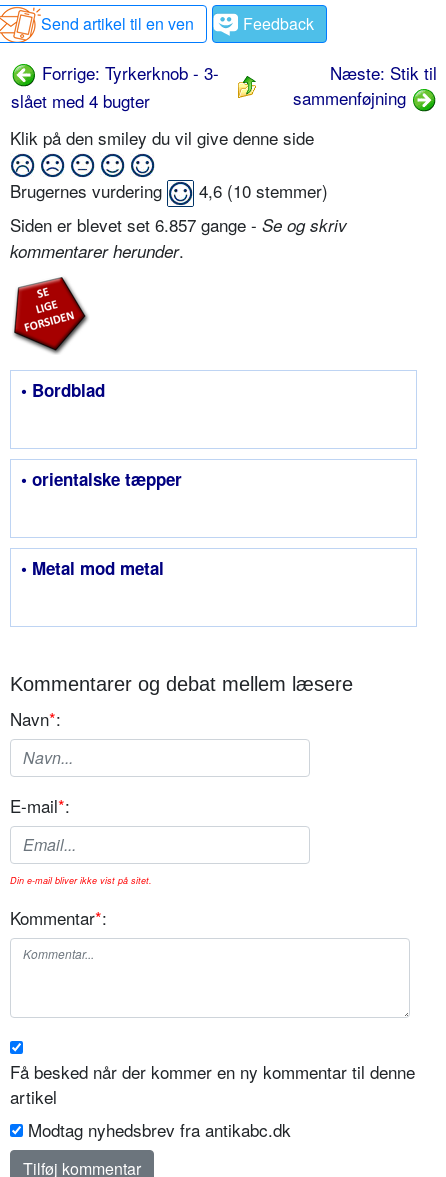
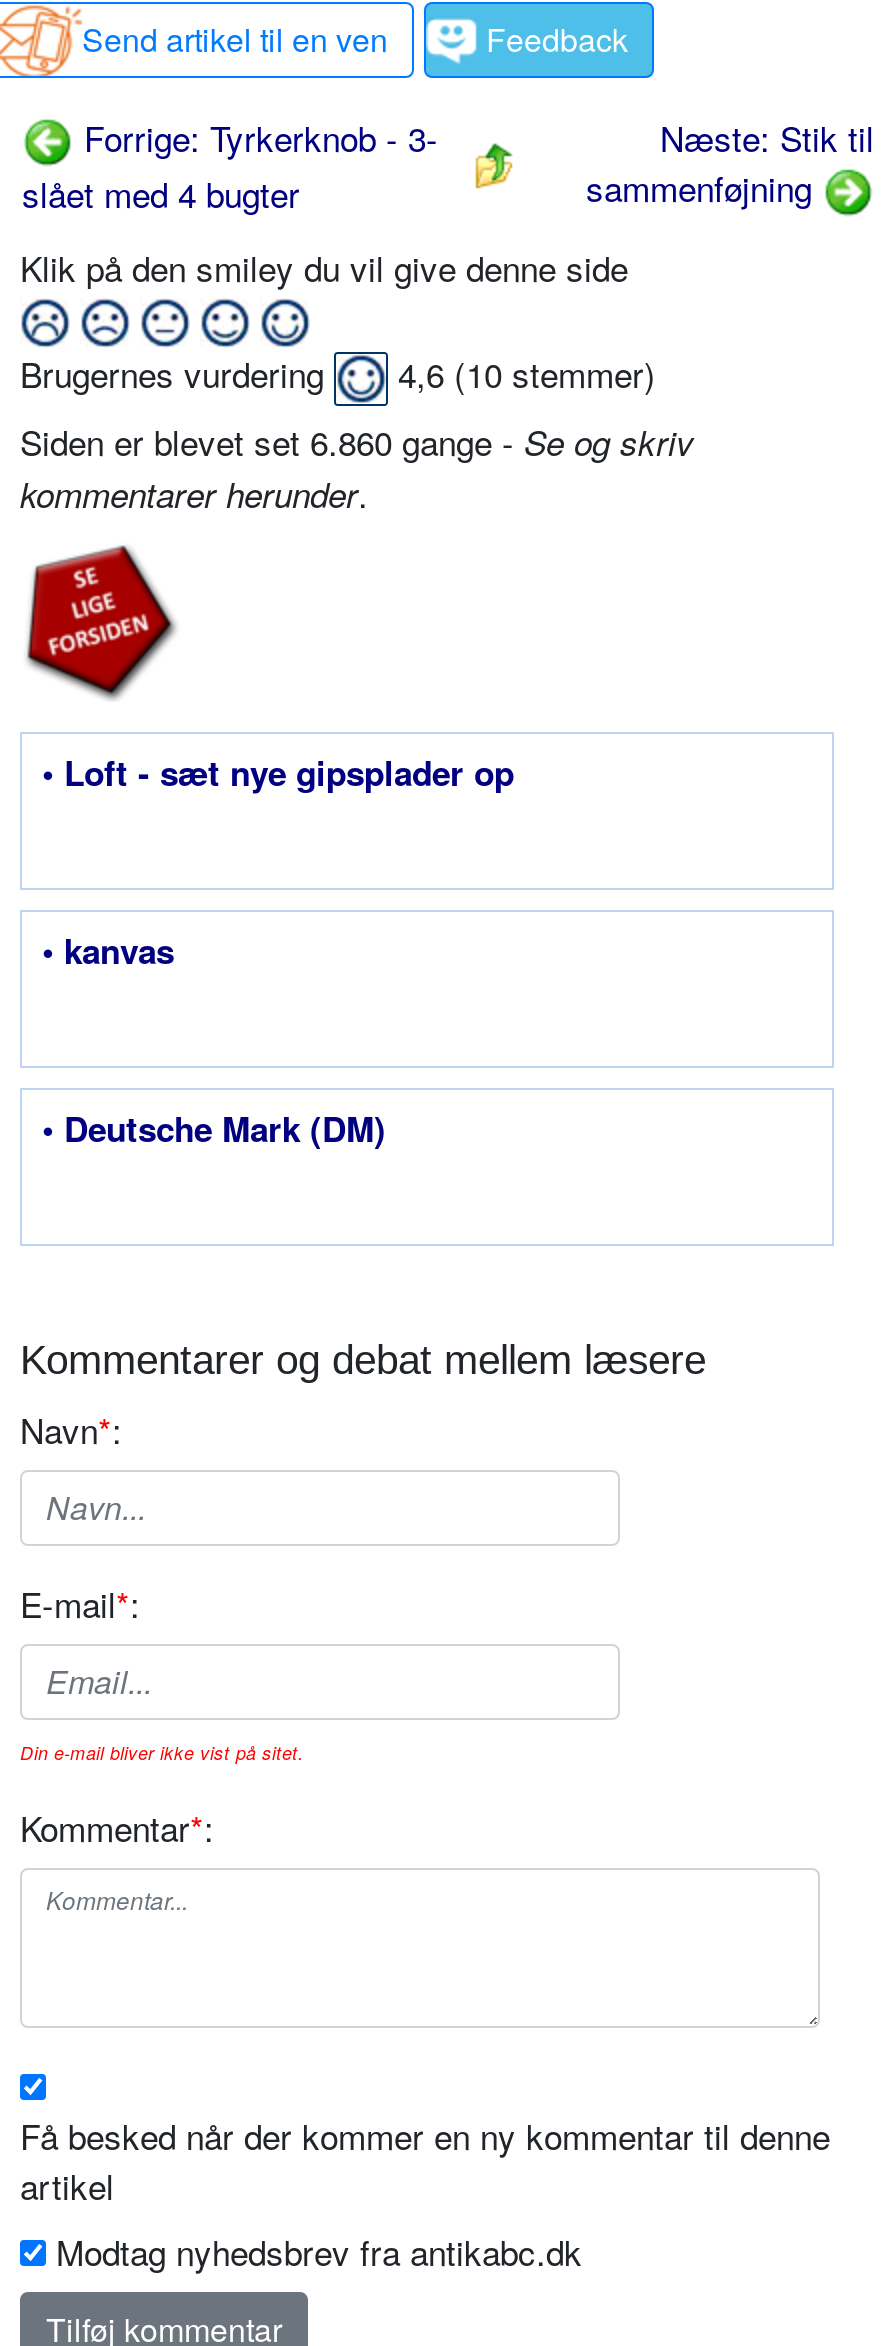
[10,212,347,237] Siden er blevet set 6.857 gange - Se og skriv -> [20,415,694,465] Siden er blevet set 6.860 gange - Se og skriv
[21,378,105,402] • Bordblad -> [42,747,514,795] • Loft - sæt nye gipsplader op
[21,467,182,491] • orientalske tæpper -> [42,925,174,973] • kanvas
[21,556,164,580] • Metal mod metal -> [42,1103,386,1151] • Deutsche Mark (DM)

